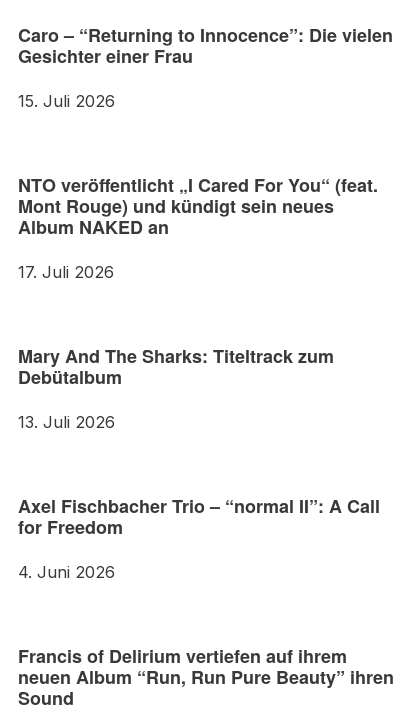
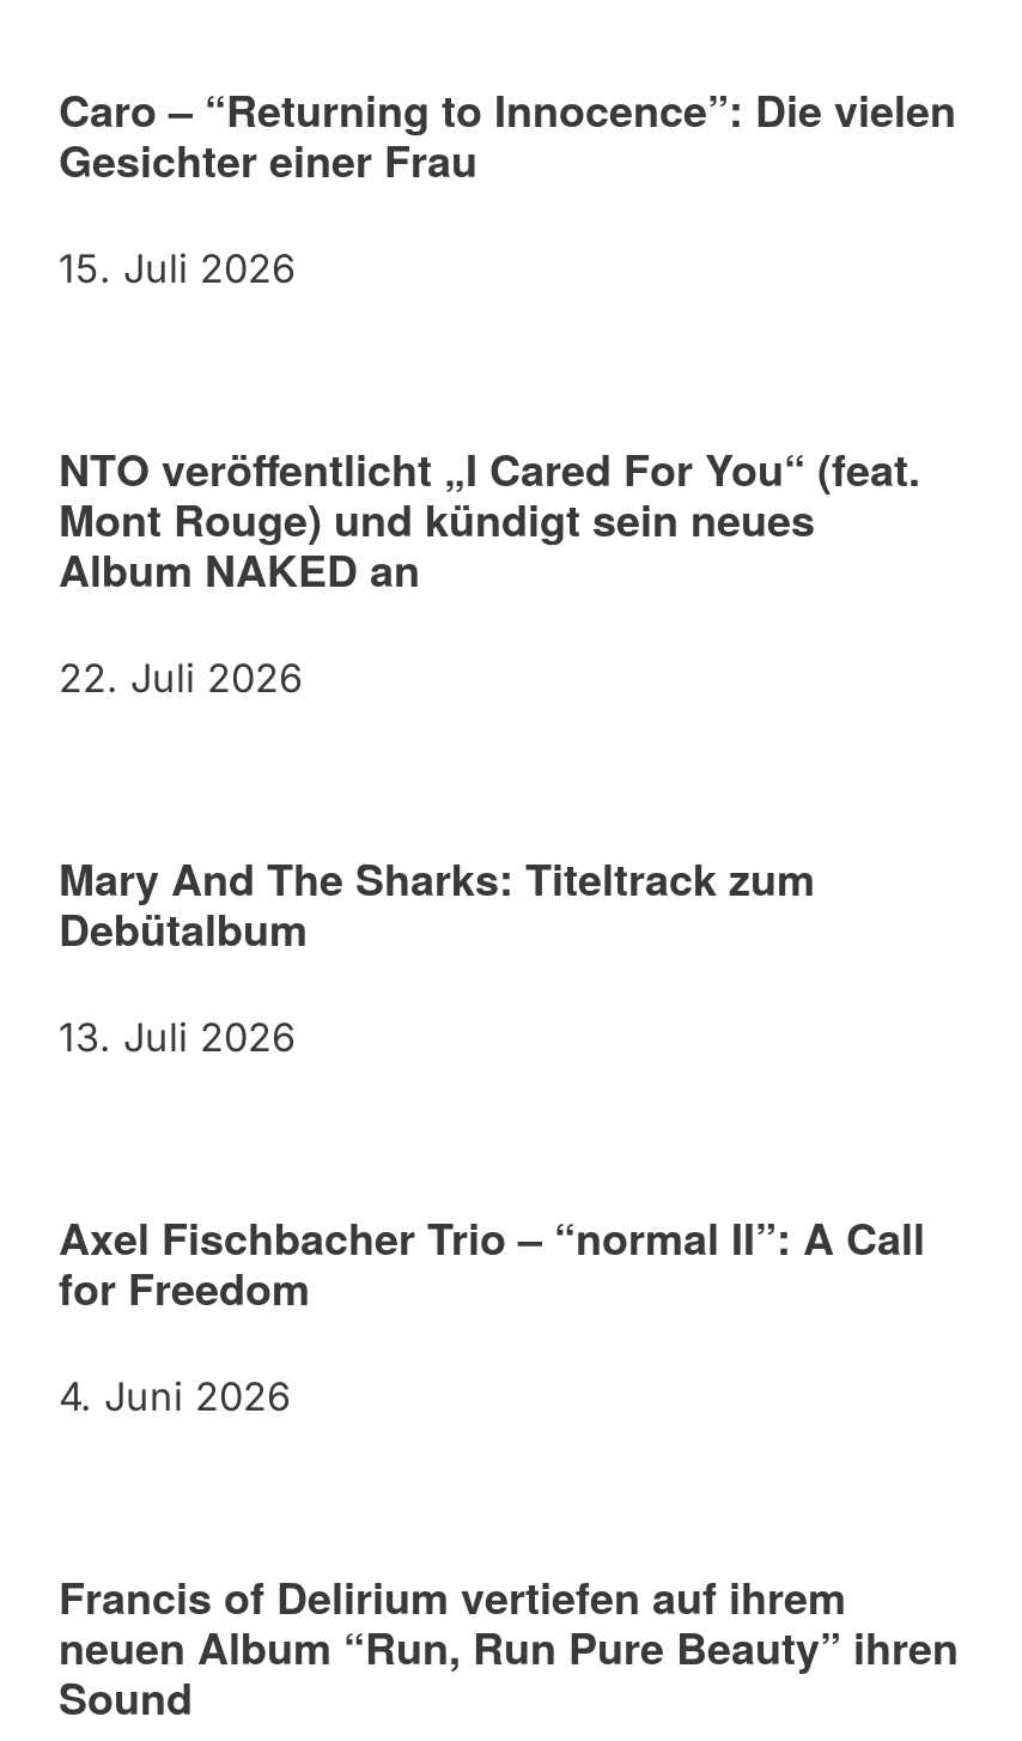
[18,262,114,282] 17. Juli 2026 -> [59,654,303,702] 22. Juli 2026

